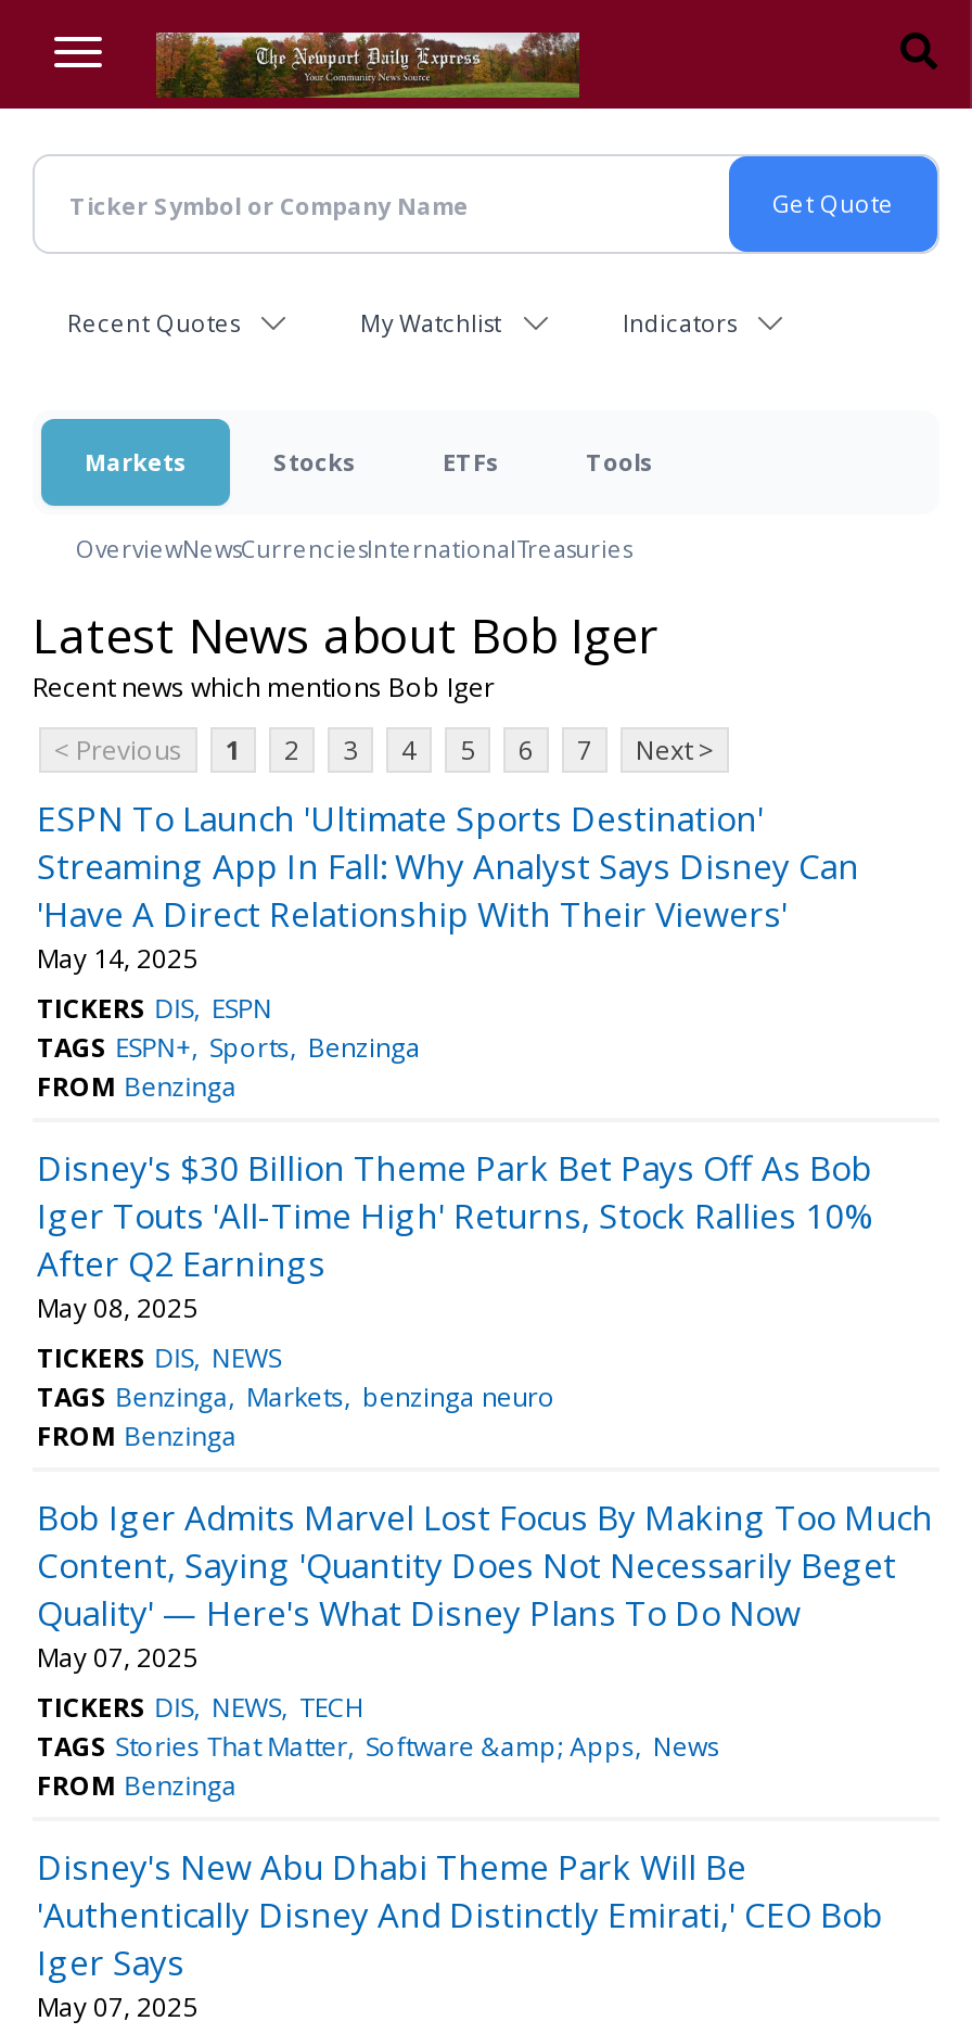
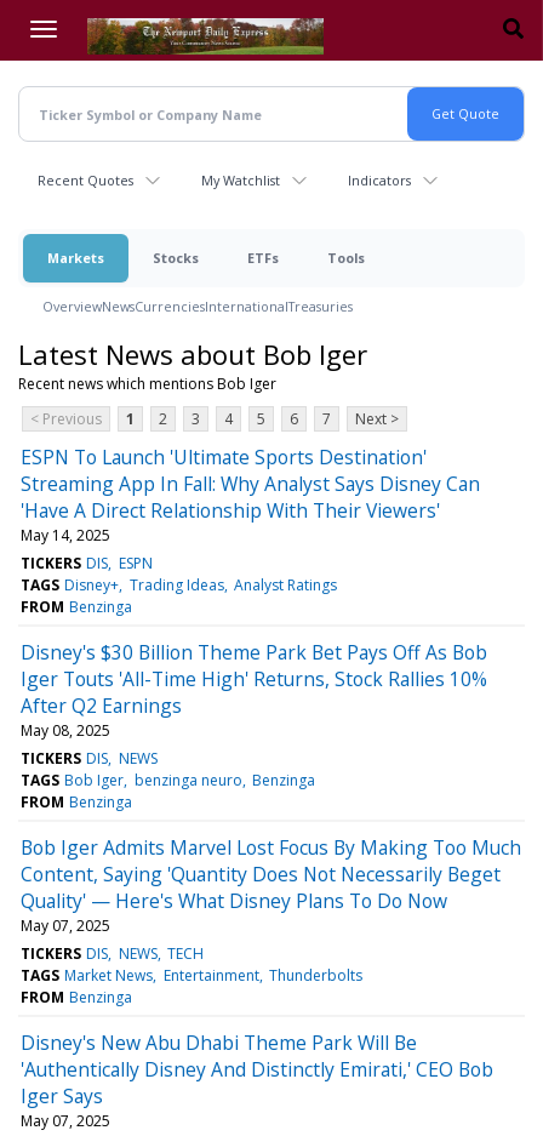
[37,1029,421,1065] TAGS ESPN+ Sports Benzinga -> [21,574,337,595] TAGS Disney+ Trading Ideas Analyst Ratings
[37,1378,555,1415] TAGS Benzinga Markets benzinga neuro -> [21,770,315,790] TAGS Bob Iger benzinga neuro Benzinga
[37,1727,720,1764] TAGS Stories That Matter Software &amp; Apps News -> [21,965,362,985] TAGS Market News Entertainment Thunderbolts

